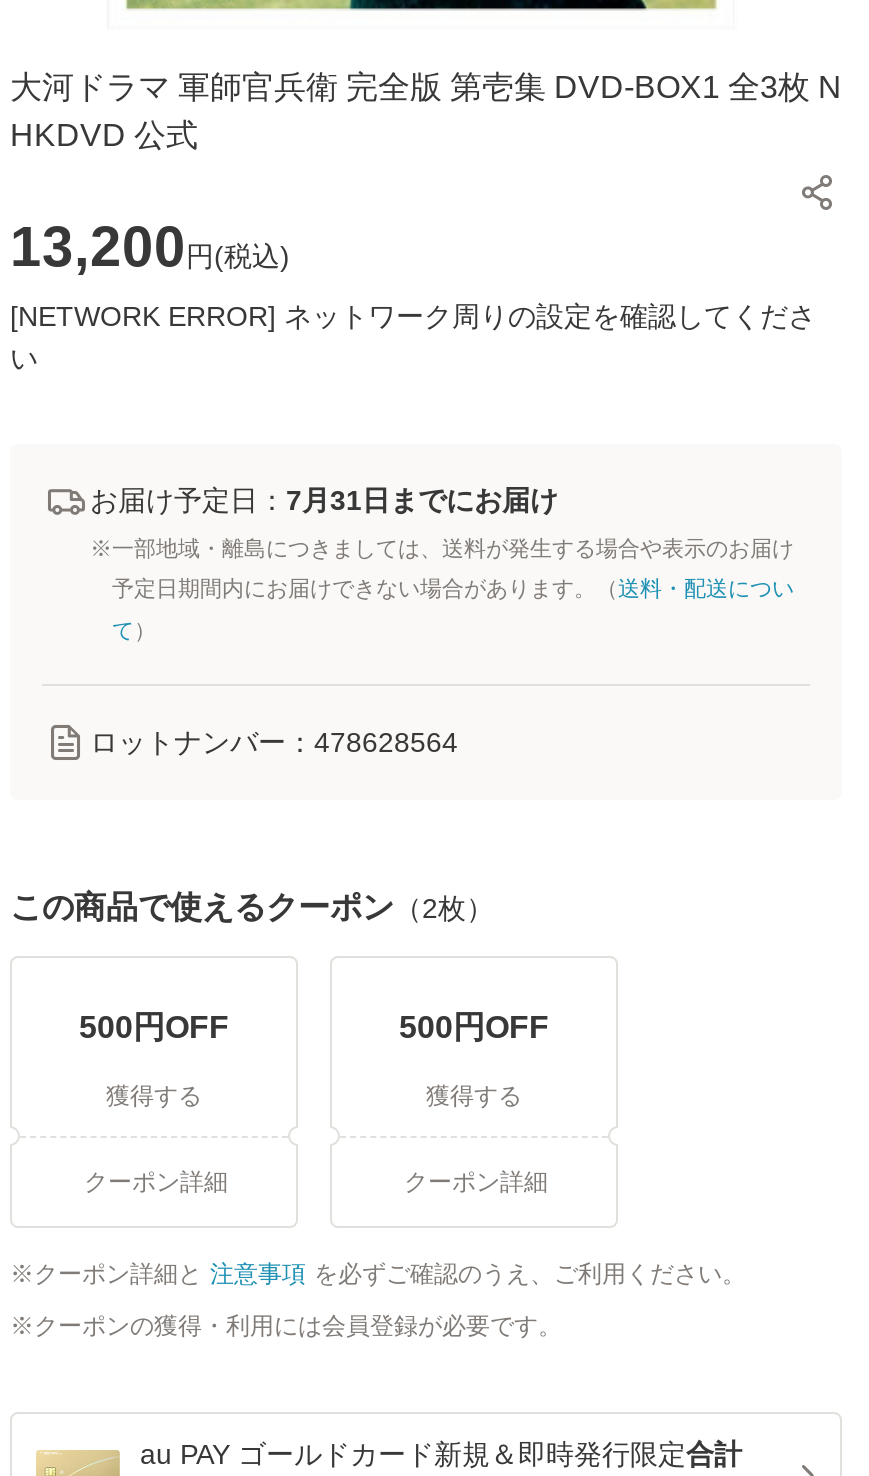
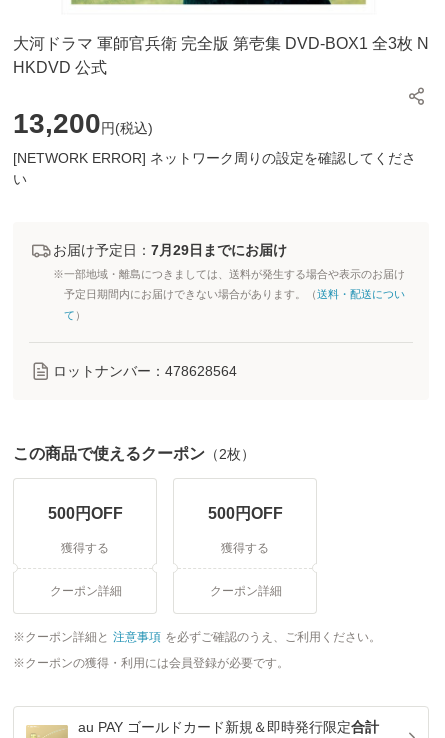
[90,484,558,516] お届け予定日：7月31日までにお届け -> [53,242,287,258] お届け予定日：7月29日までにお届け

